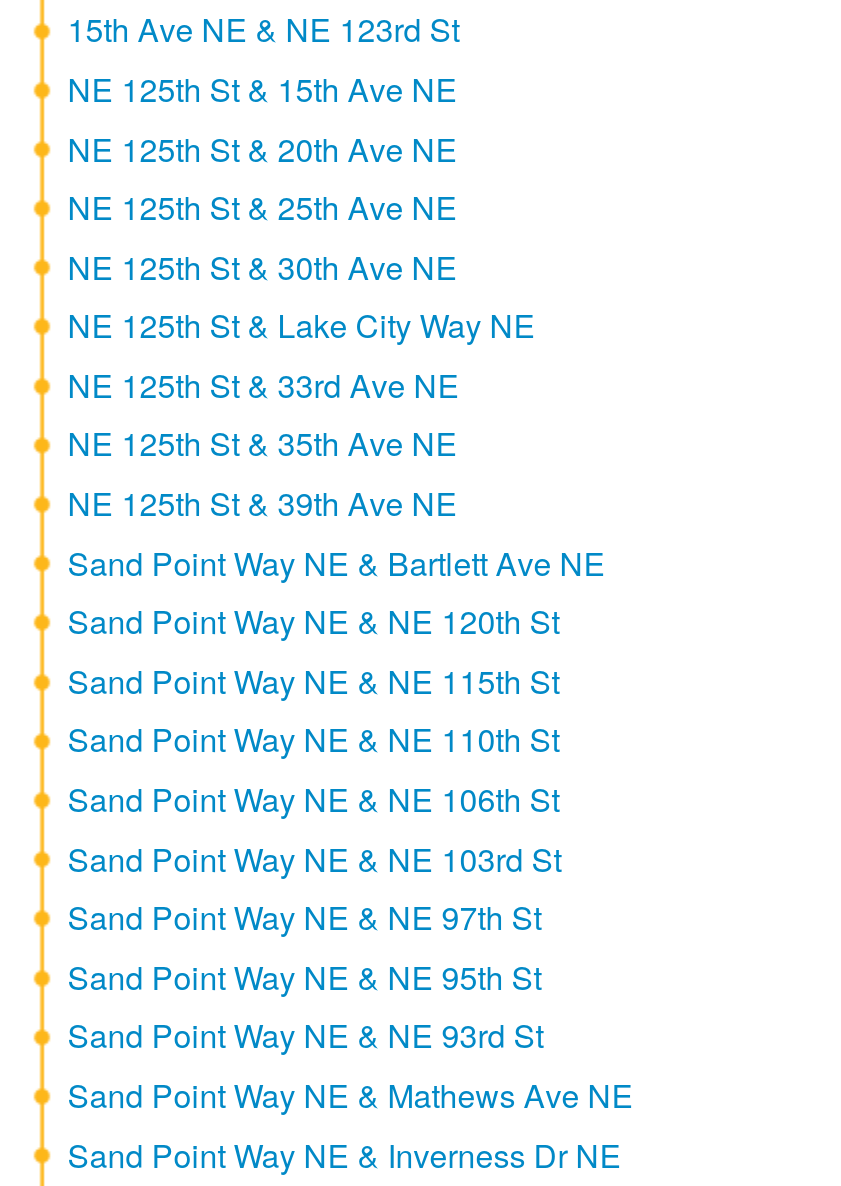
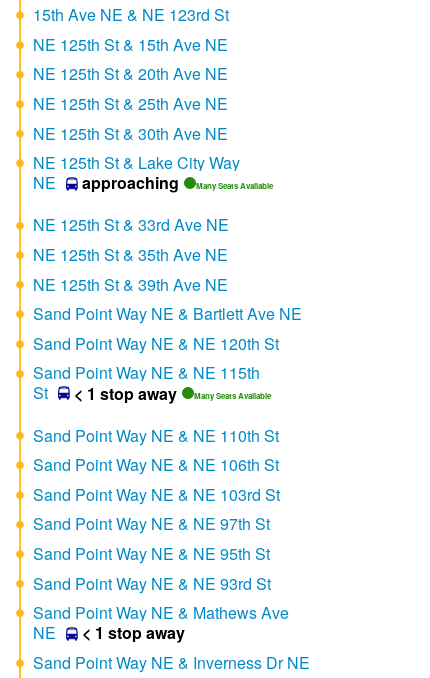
[68,302,536,348] NE 125th St & Lake City Way NE -> [33,151,273,194] NE 125th St & Lake City Way | NE | approaching | Many Seats Available
[68,658,560,704] Sand Point Way NE & NE 115th St -> [33,361,271,404] Sand Point Way NE & NE 115th | St | < 1 stop away | Many Seats Available
[68,1072,634,1118] Sand Point Way NE & Mathews Ave NE -> [33,601,289,644] Sand Point Way NE & Mathews Ave | NE | < 1 stop away

